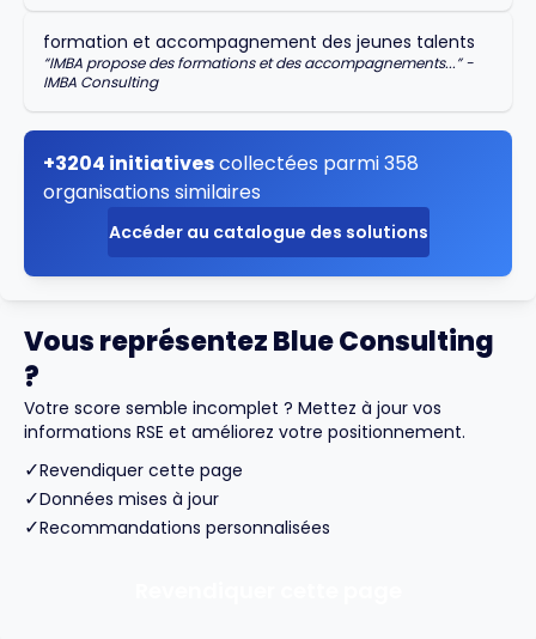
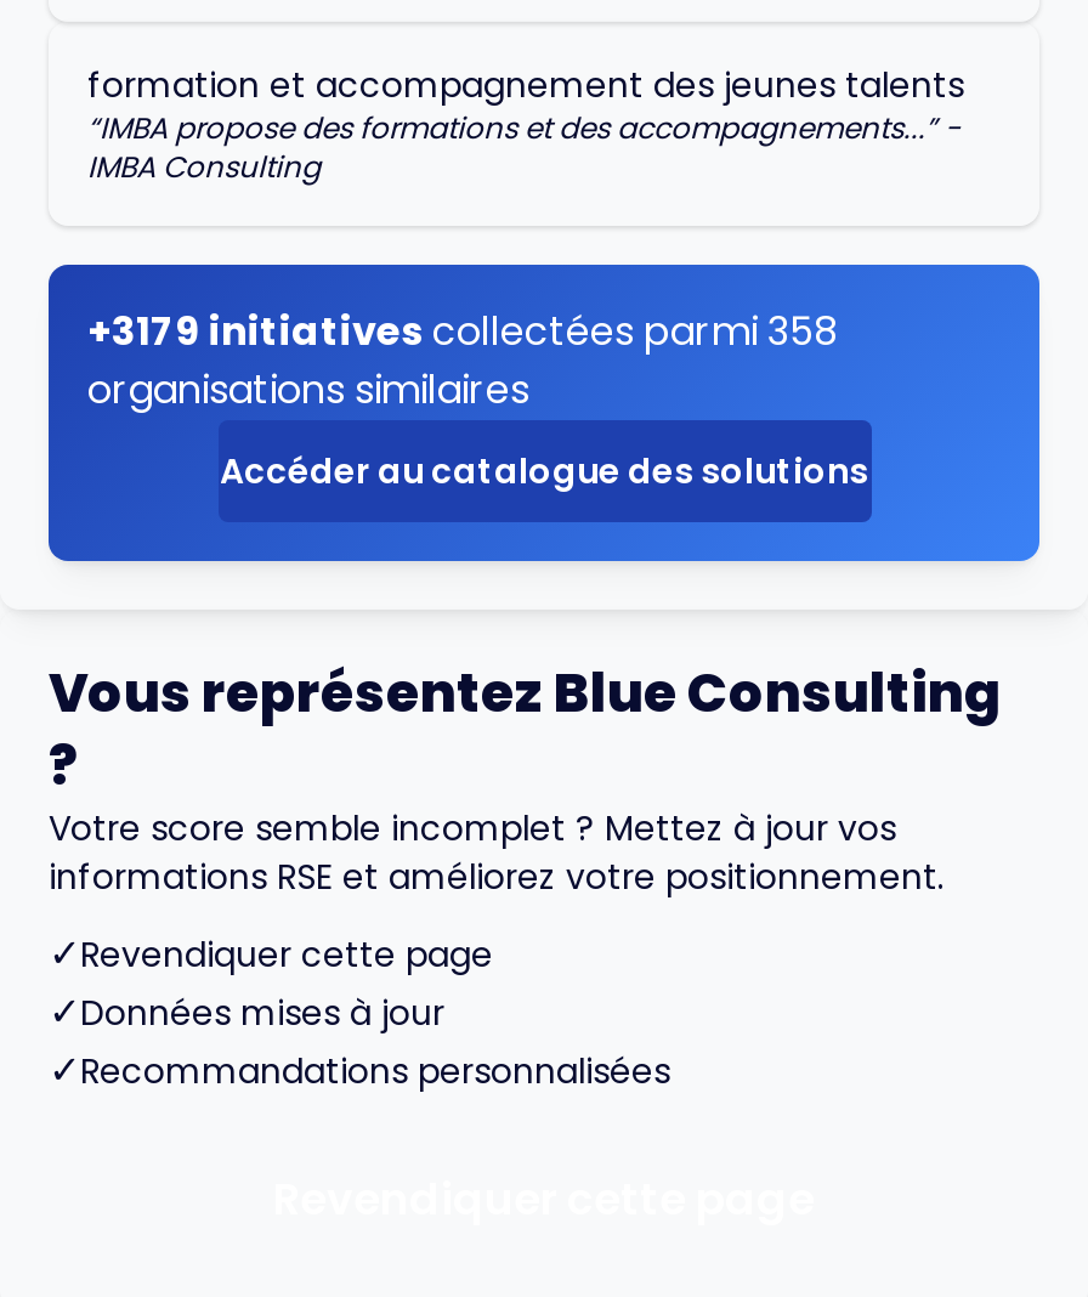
[43,150,419,177] +3204 initiatives collectées parmi 358 -> [87,304,838,359] +3179 initiatives collectées parmi 358

